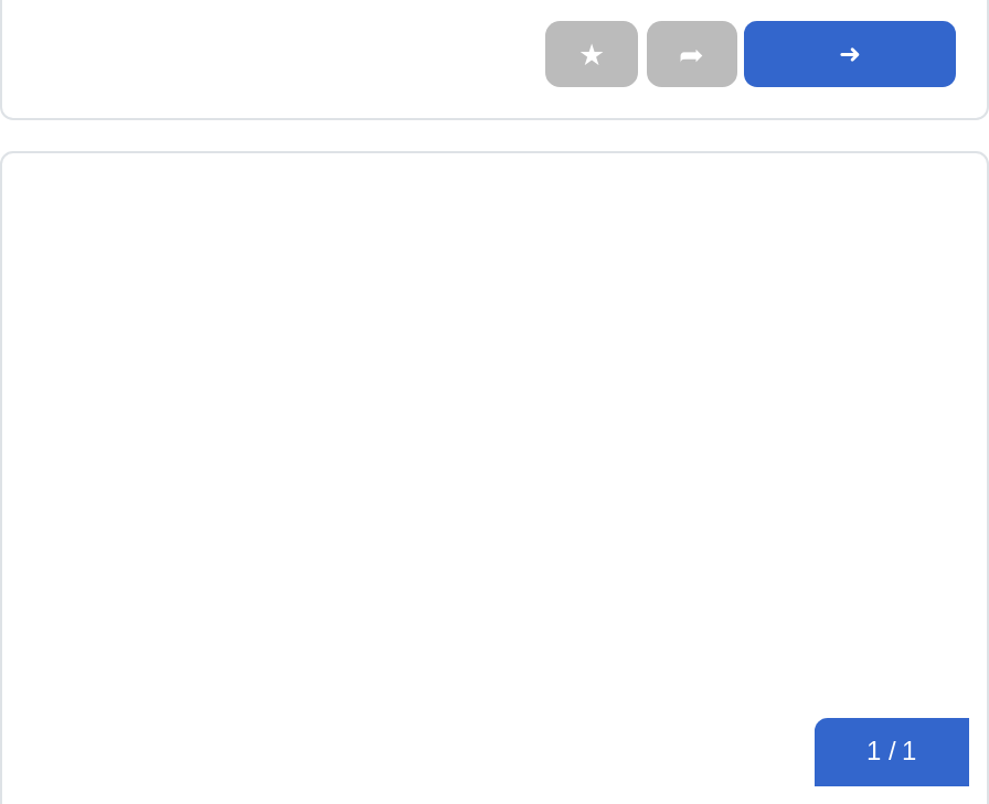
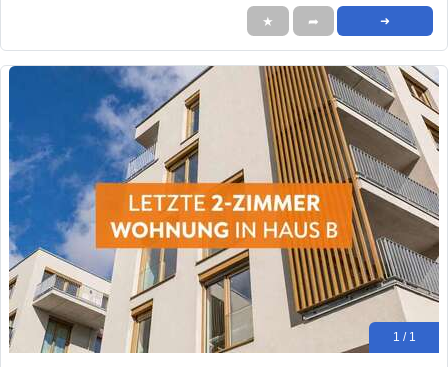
none -> [8,65,440,354] [image]

